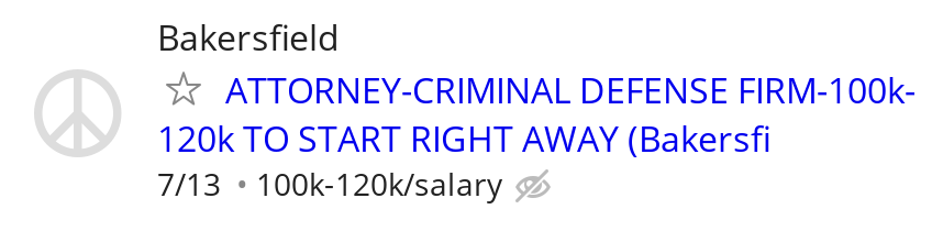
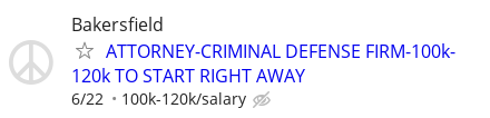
[157,116,770,206] 120k TO START RIGHT AWAY (Bakersfi | 7/13 -> [71,63,305,109] 120k TO START RIGHT AWAY | 6/22

